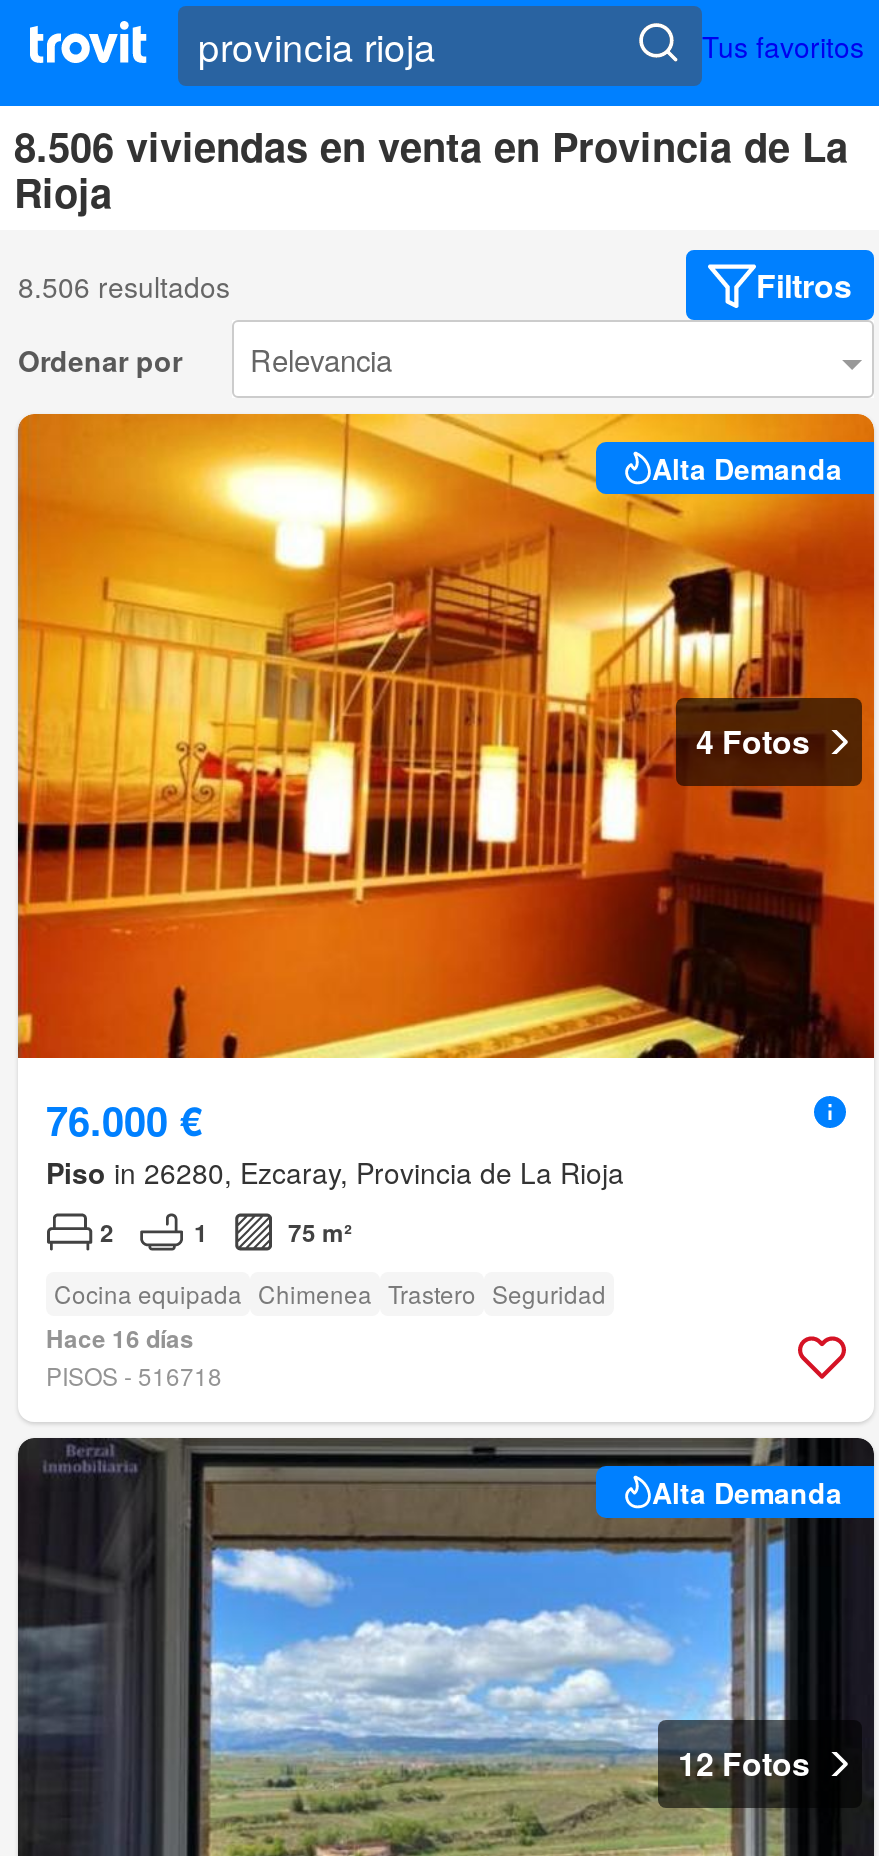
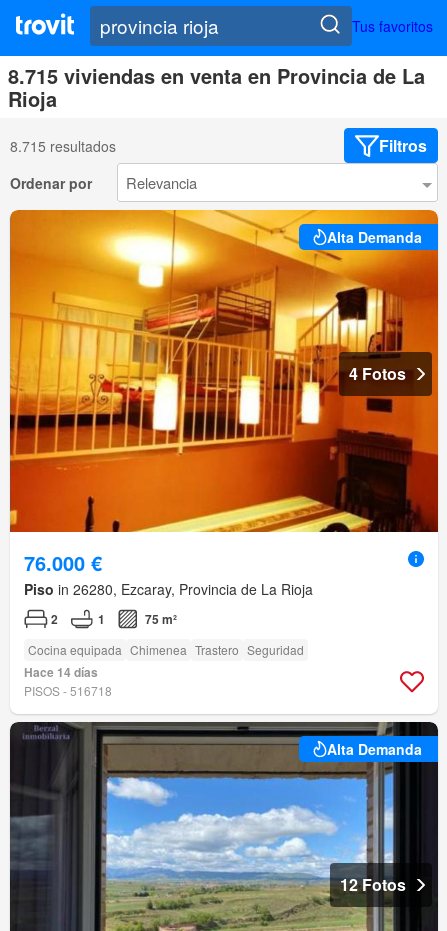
[14,117,848,175] 8.506 viviendas en venta en Provincia de La -> [8,61,425,90] 8.715 viviendas en venta en Provincia de La
[18,266,230,306] 8.506 resultados -> [10,136,116,156] 8.715 resultados
[46,1320,194,1356] Hace 16 días -> [24,663,98,681] Hace 14 días

